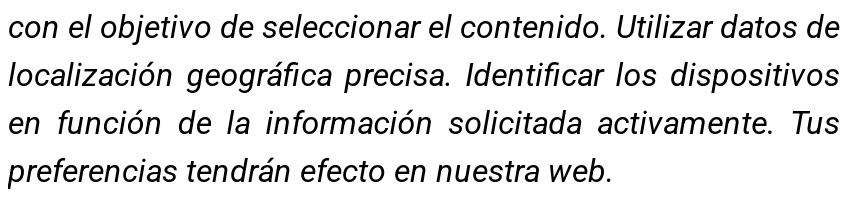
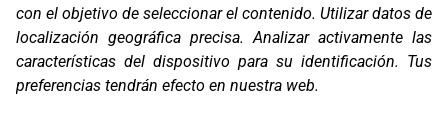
[8,56,840,142] localización geográfica precisa. Identificar los dispositivos | en función de la información solicitada activamente. Tus -> [16,28,432,71] localización geográfica precisa. Analizar activamente las | características del dispositivo para su identificación. Tus

